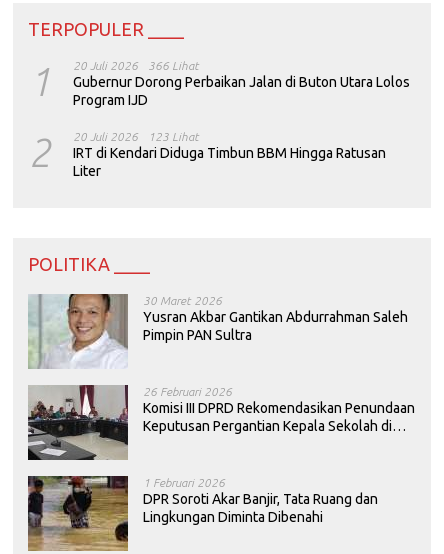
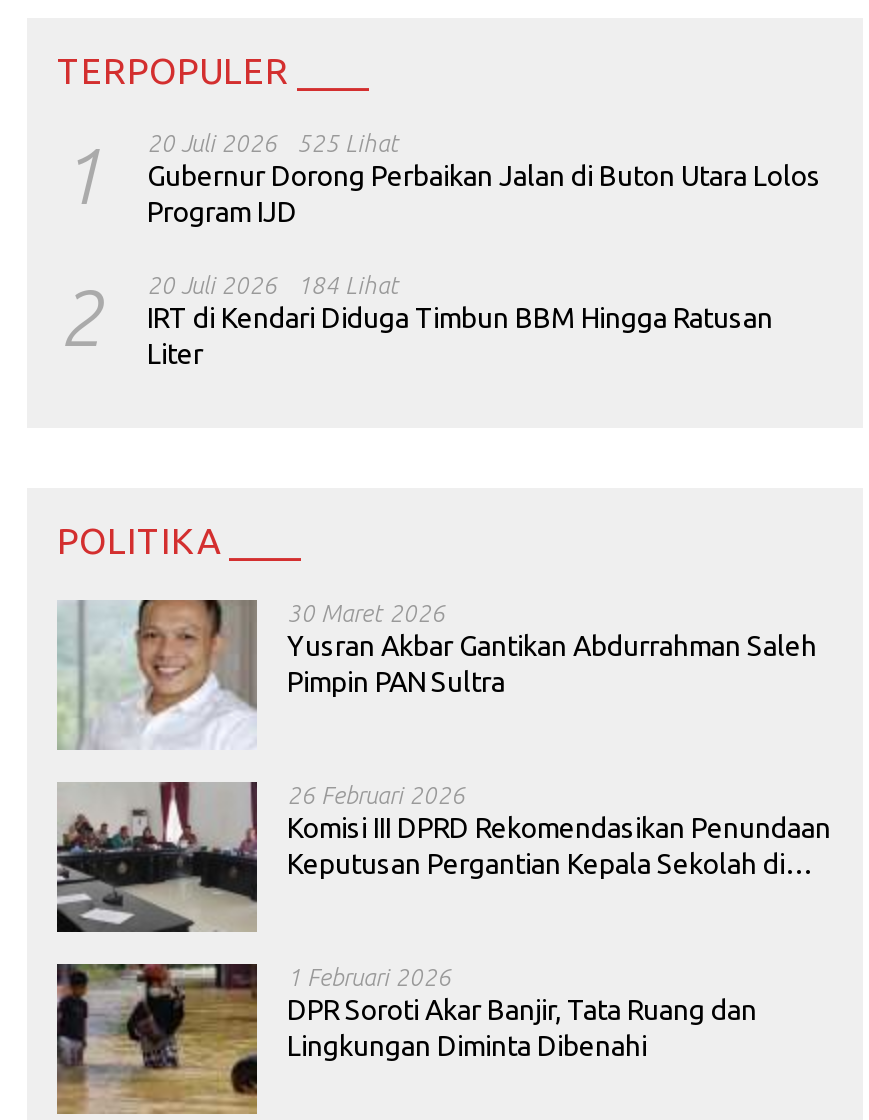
[28,59,410,108] 1 20 Juli 2026 Gubernur Dorong Perbaikan Jalan di Buton Utara Lolos Program IJD 366 Lihat -> [57,130,821,228] 1 20 Juli 2026 Gubernur Dorong Perbaikan Jalan di Buton Utara Lolos Program IJD 525 Lihat
[28,130,386,179] 2 20 Juli 2026 IRT di Kendari Diduga Timbun BBM Hingga Ratusan Liter 123 Lihat -> [57,272,773,370] 2 20 Juli 2026 IRT di Kendari Diduga Timbun BBM Hingga Ratusan Liter 184 Lihat

